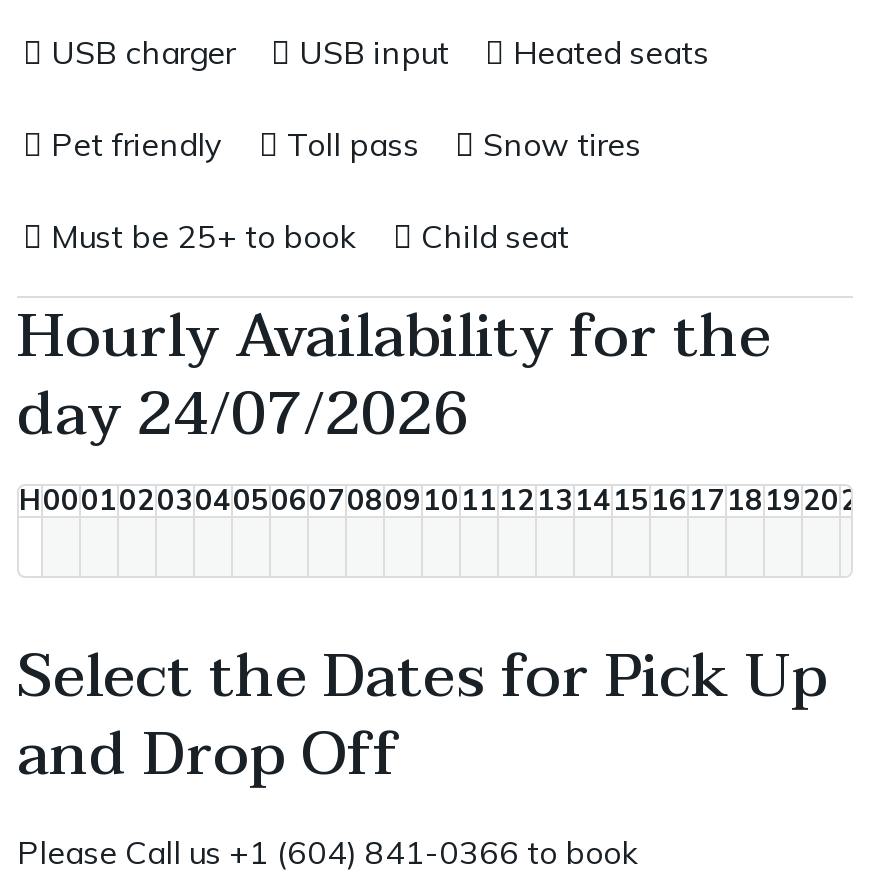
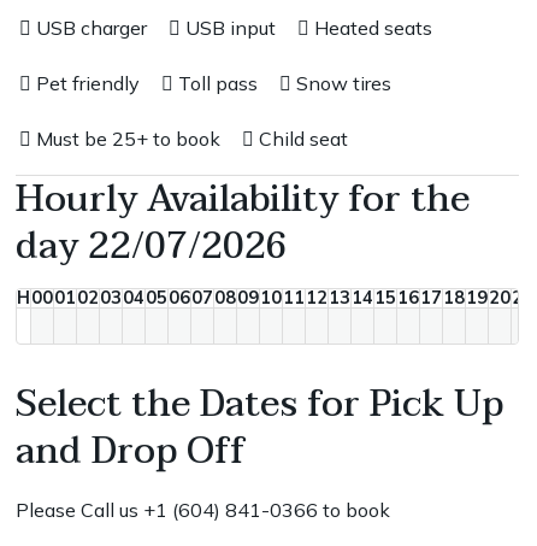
[17,363,469,465] day 24/07/2026 -> [16,215,288,277] day 22/07/2026

